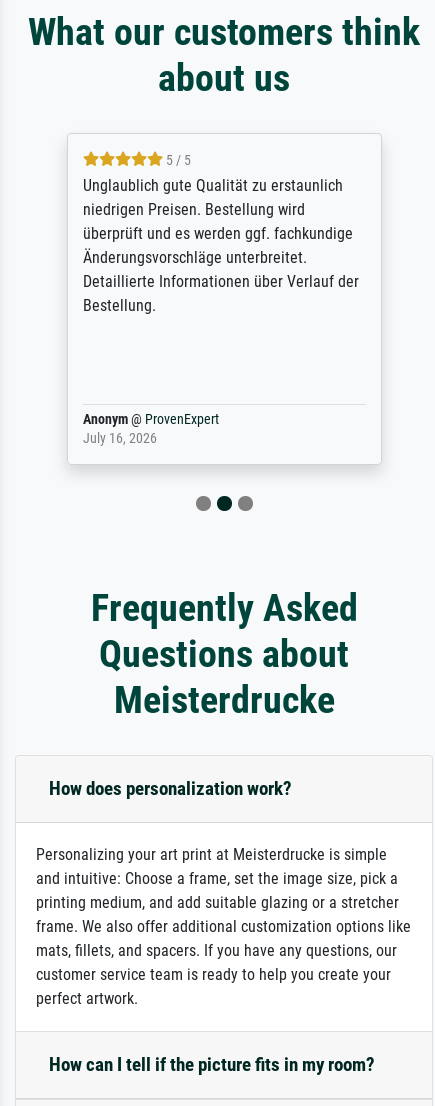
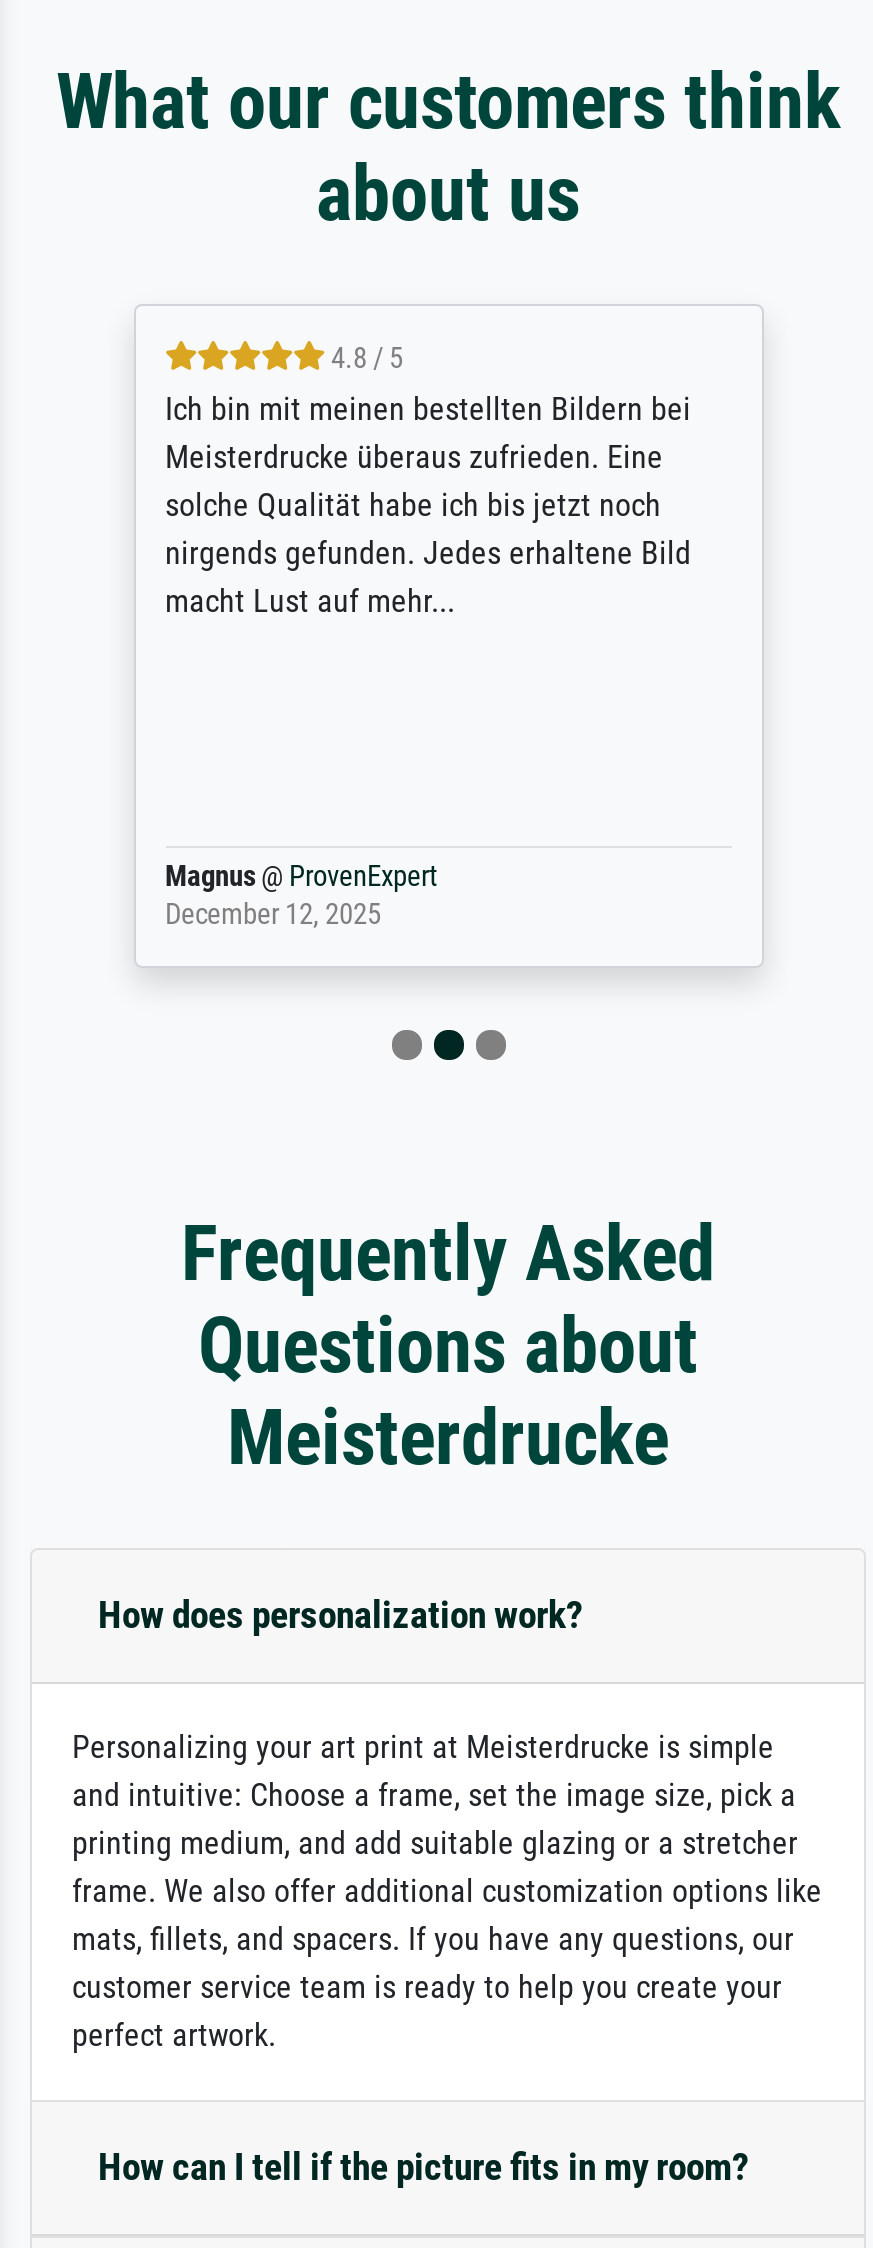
[82,152,358,315] 5 / 5 | Unglaublich gute Qualität zu erstaunlich | niedrigen Preisen. Bestellung wird | überprüft und es werden ggf. fachkundige | Änderungsvorschläge unterbreitet. | Detaillierte Informationen über Verlauf der | Bestellung. -> [165,341,691,619] 4.8 / 5 | Ich bin mit meinen bestellten Bildern bei | Meisterdrucke überaus zufrieden. Eine | solche Qualität habe ich bis jetzt noch | nirgends gefunden. Jedes erhaltene Bild | macht Lust auf mehr...
[82,411,218,447] Anonym @ ProvenExpert | July 16, 2026 -> [165,859,437,931] Magnus @ ProvenExpert | December 12, 2025

